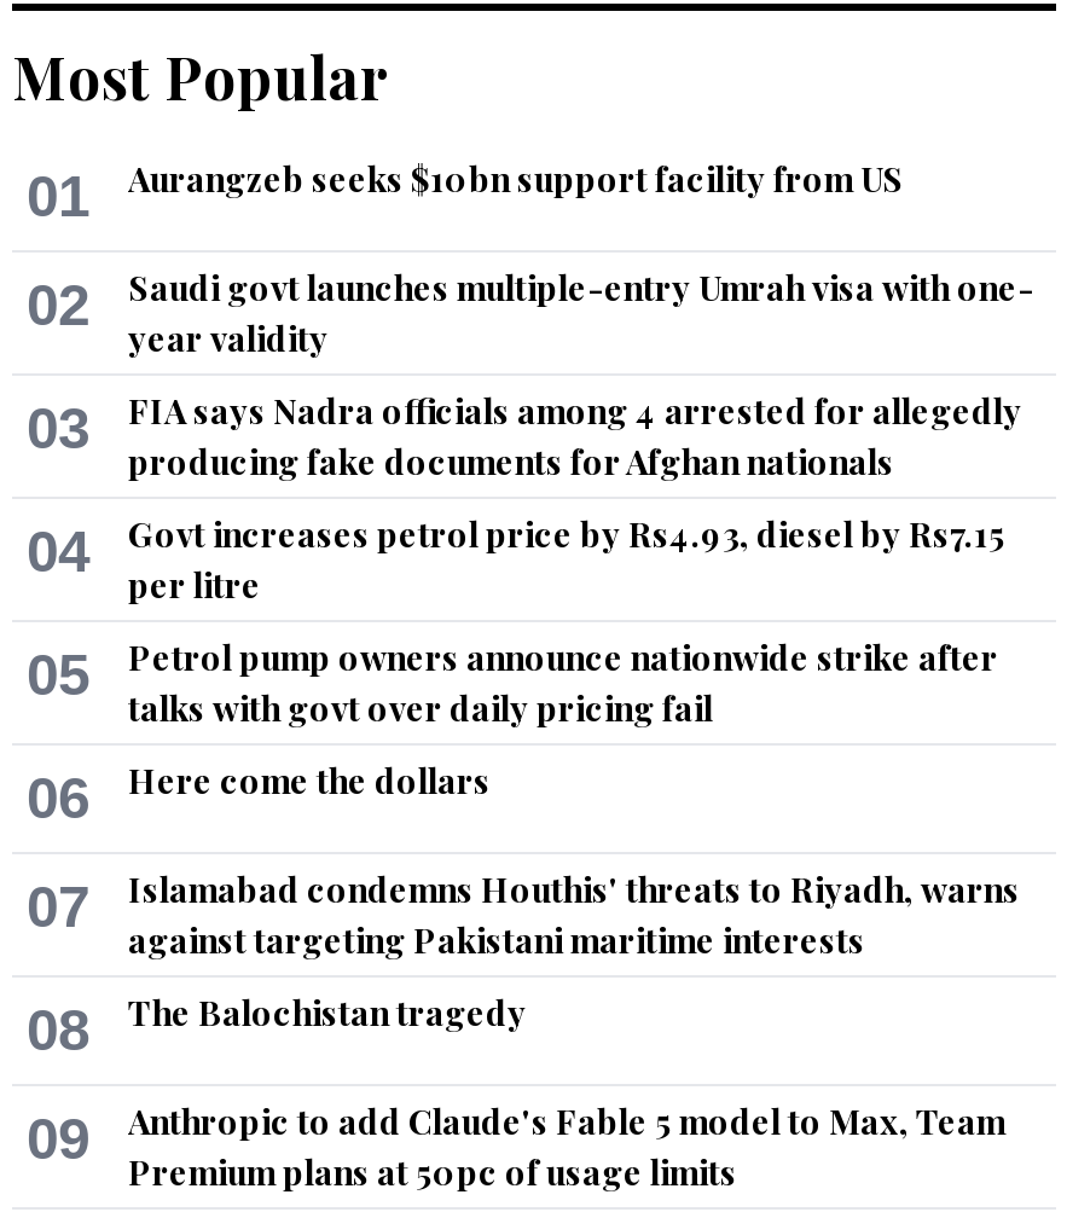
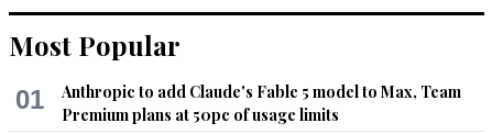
[27,155,1034,1170] Aurangzeb seeks $10bn support facility from US | 02 | Saudi govt launches multiple-entry Umrah visa with one- | year validity | 03 | FIA says Nadra officials among 4 arrested for allegedly | producing fake documents for Afghan nationals | 04 | Govt increases petrol price by Rs4.93, diesel by Rs7.15 | per litre | 05 | Petrol pump owners announce nationwide strike after | talks with govt over daily pricing fail | 06 | Here come the dollars | 07 | Islamabad condemns Houthis' threats to Riyadh, warns | against targeting Pakistani maritime interests | 08 | The Balochistan tragedy | 09 -> none

